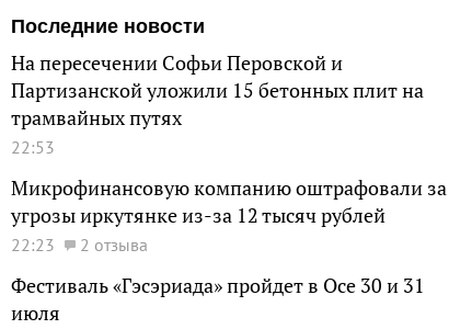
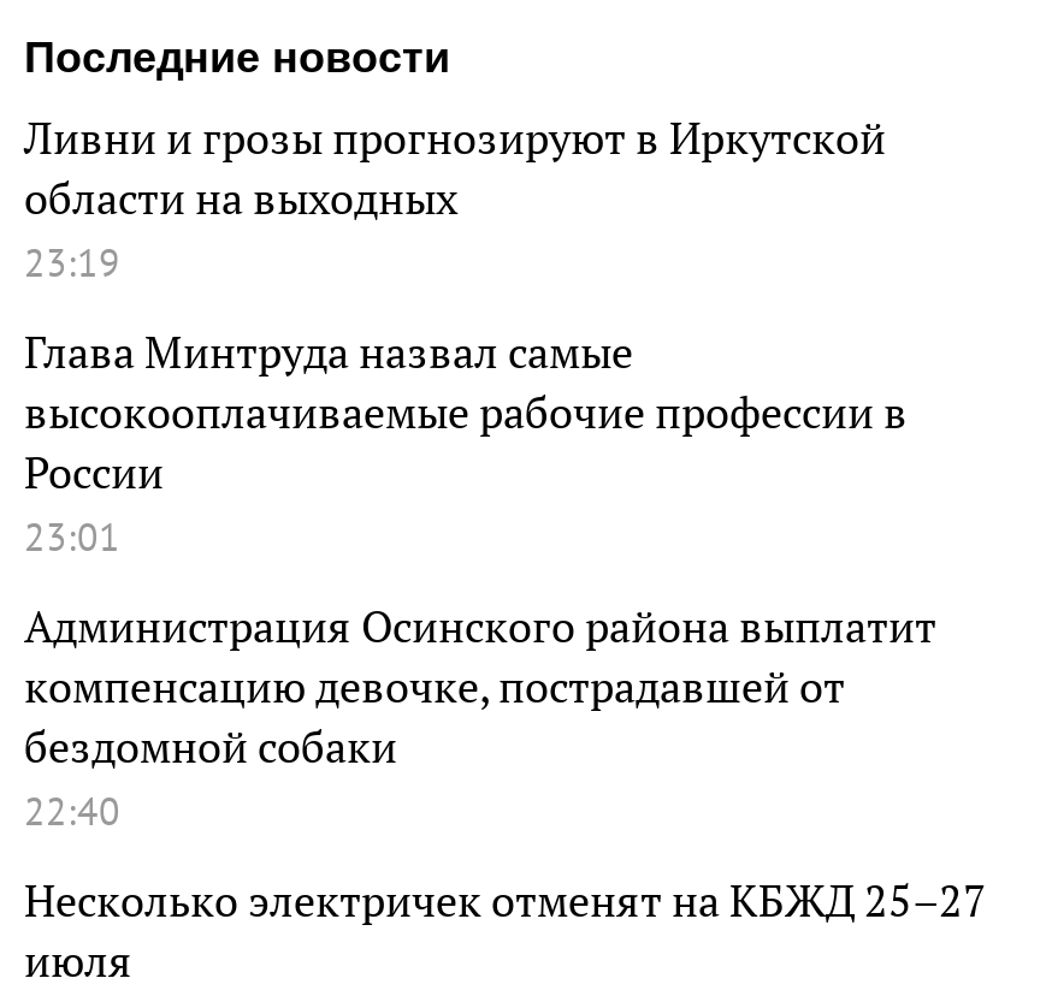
[11,50,447,298] На пересечении Софьи Перовской и | Партизанской уложили 15 бетонных плит на | трамвайных путях | 22:53 | Микрофинансовую компанию оштрафовали за | угрозы иркутянке из-за 12 тысяч рублей | 22:23 | 2 отзыва | Фестиваль «Гэсэриада» пройдет в Осе 30 и 31 -> [24,111,987,929] Ливни и грозы прогнозируют в Иркутской | области на выходных | 23:19 | Глава Минтруда назвал самые | высокооплачиваемые рабочие профессии в | России | 23:01 | Администрация Осинского района выплатит | компенсацию девочке, пострадавшей от | бездомной собаки | 22:40 | Несколько электричек отменят на КБЖД 25–27

